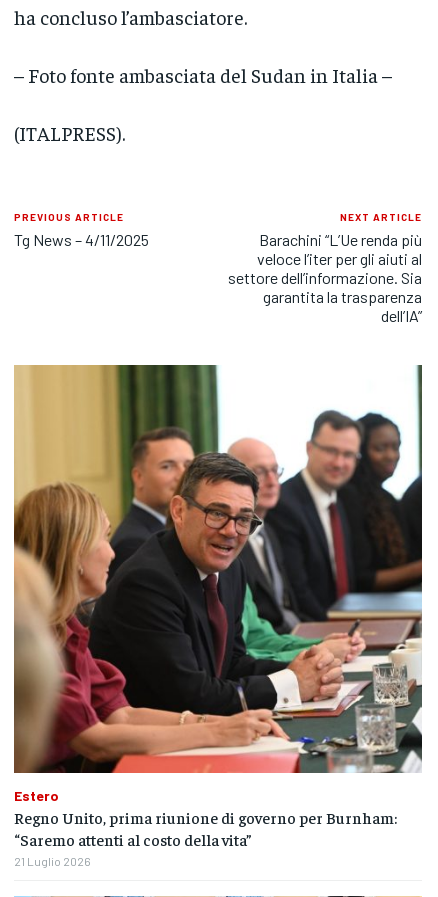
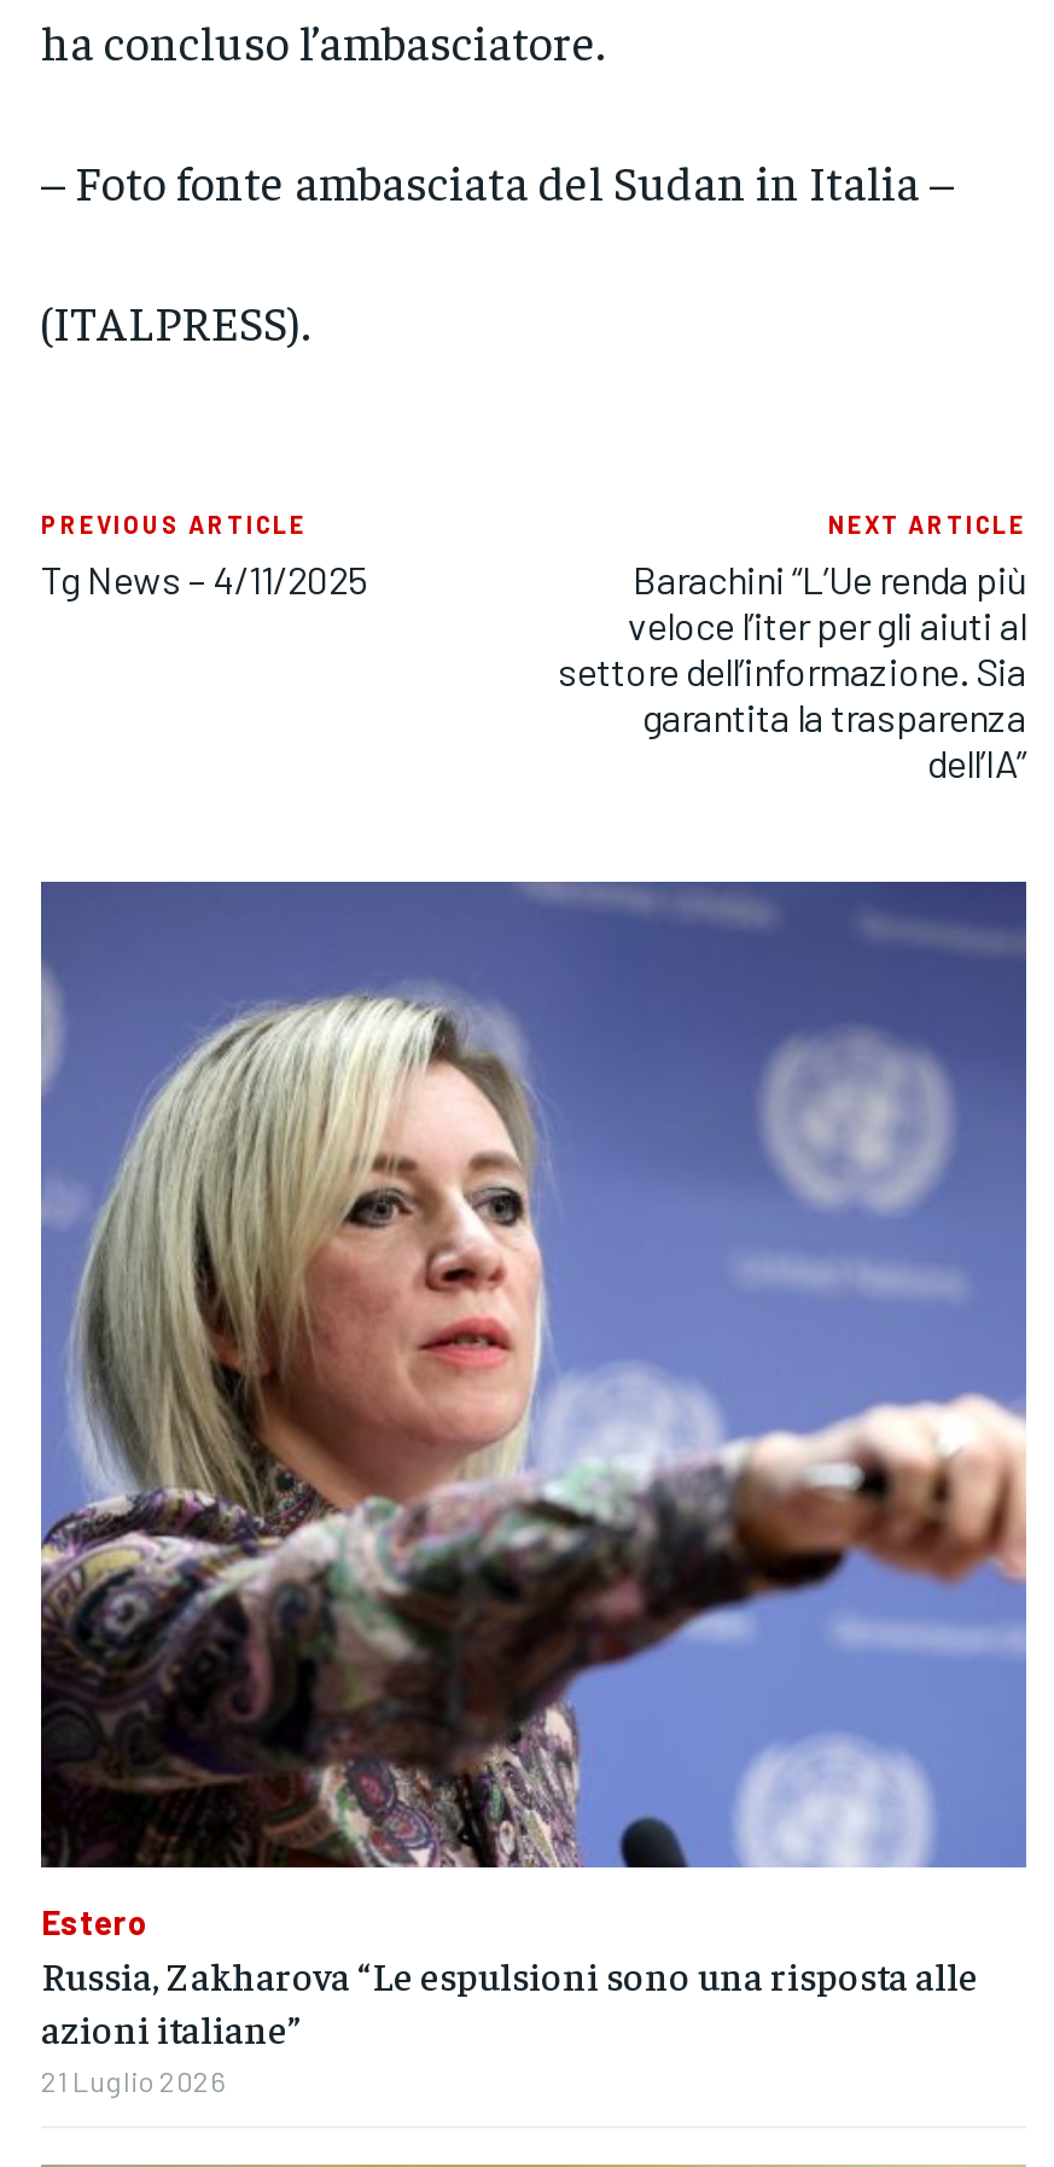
[13,364,423,849] [image] | Regno Unito, prima riunione di governo per Burnham: | “Saremo attenti al costo della vita” -> [39,879,1029,2052] [image] | Russia, Zakharova “Le espulsioni sono una risposta alle | azioni italiane”

